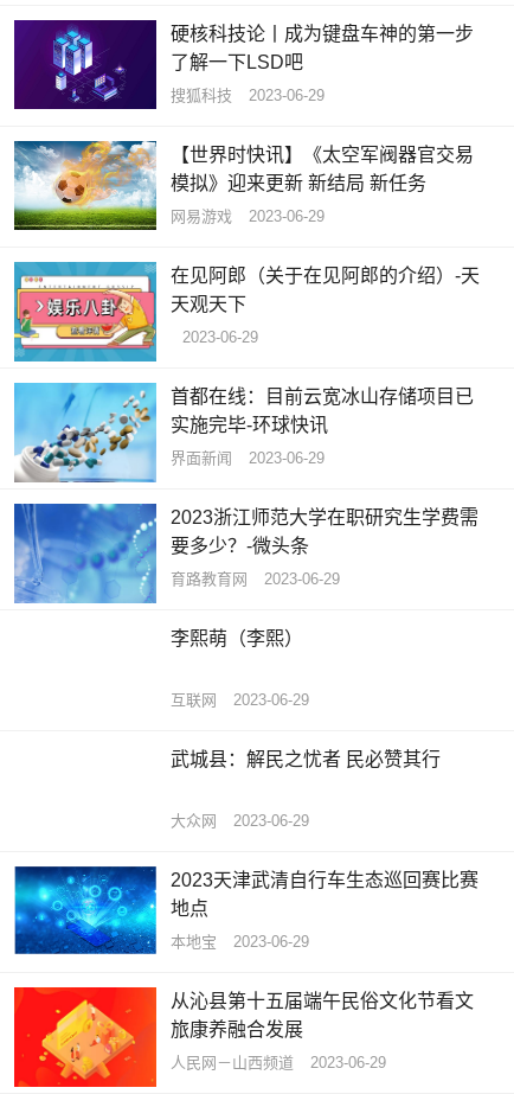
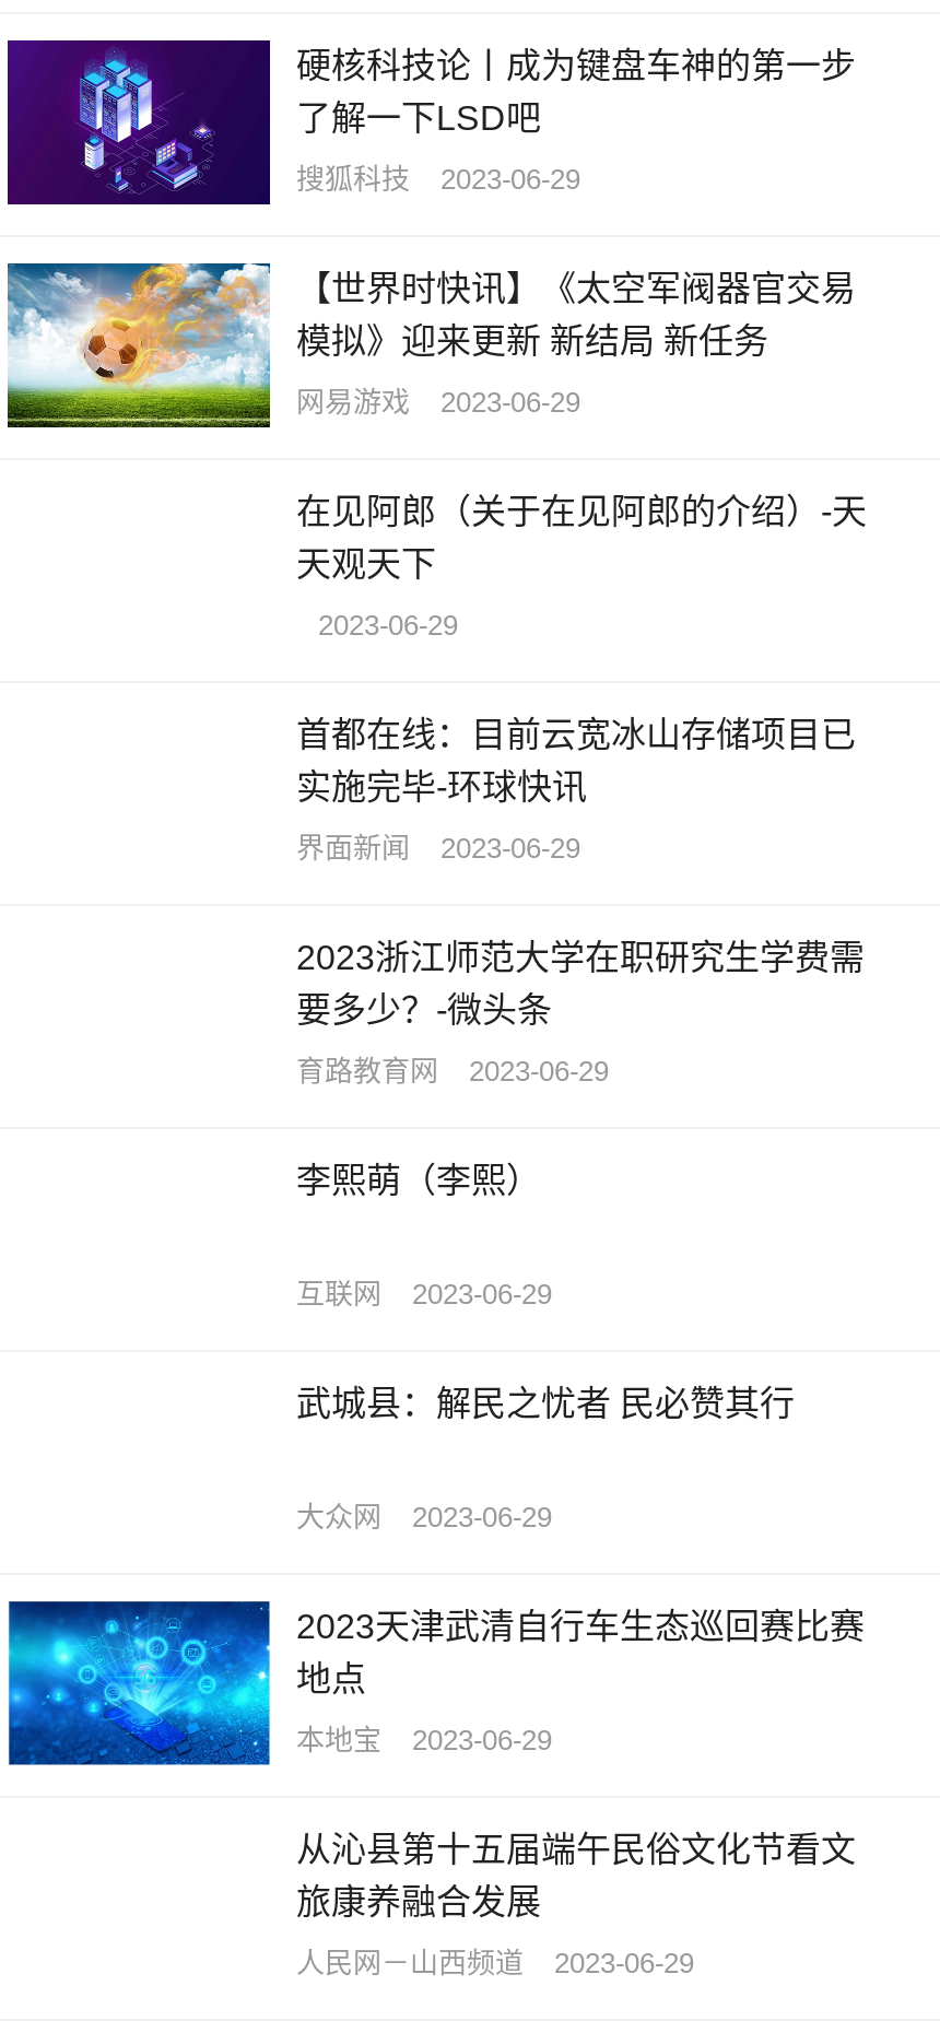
[13,261,158,363] [image] -> none
[13,382,158,484] [image] -> none
[13,503,158,604] [image] -> none
[13,986,158,1088] [image] -> none

